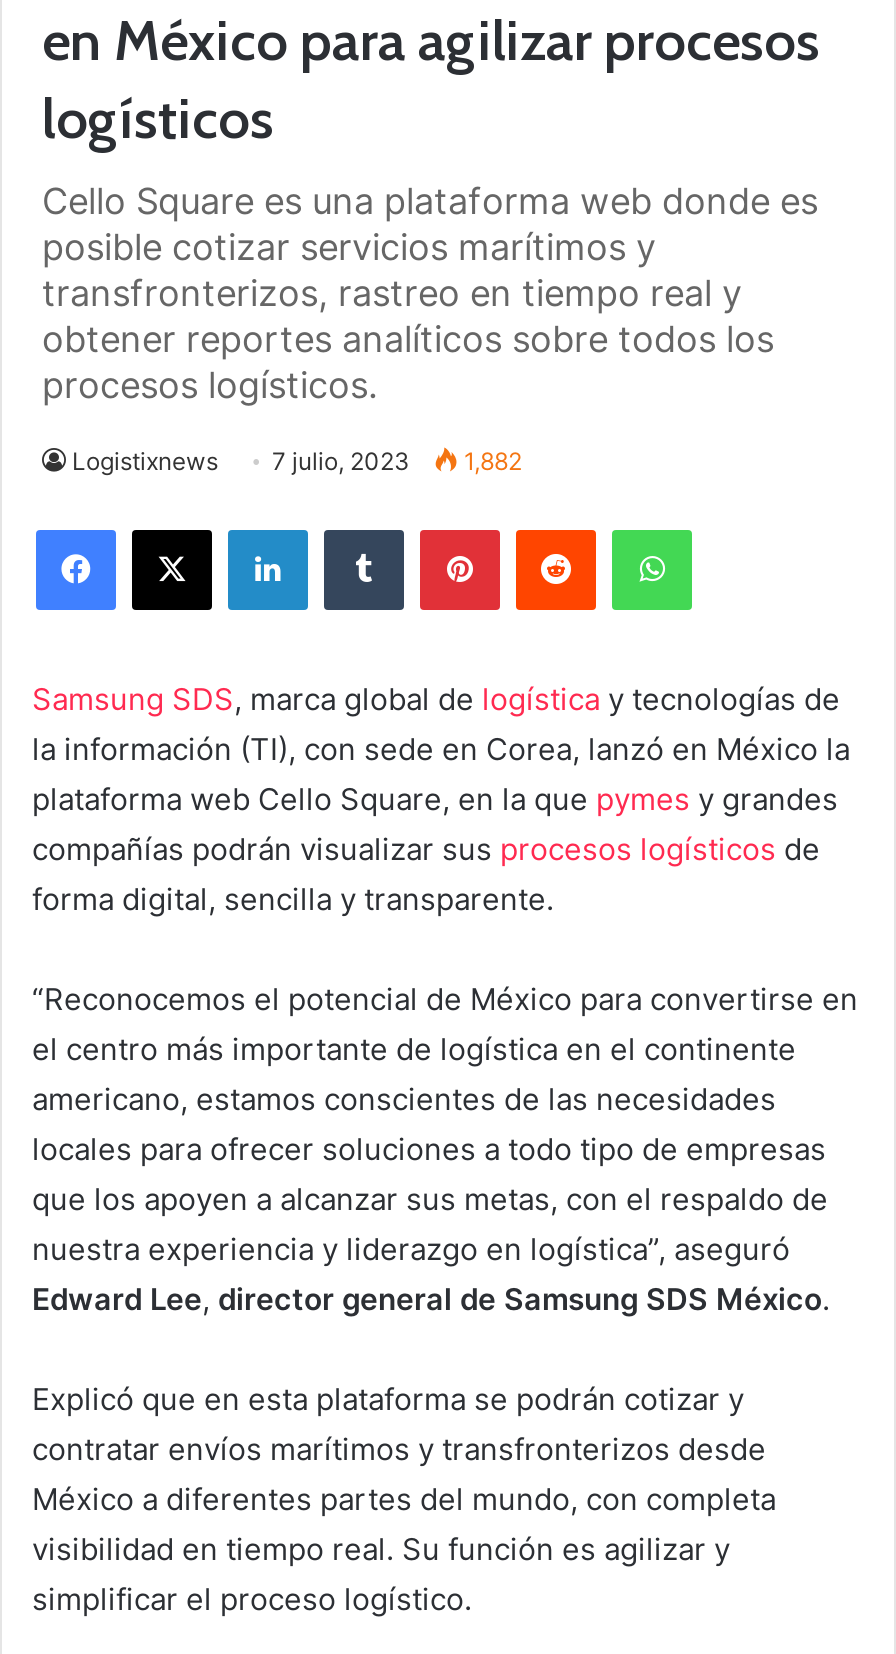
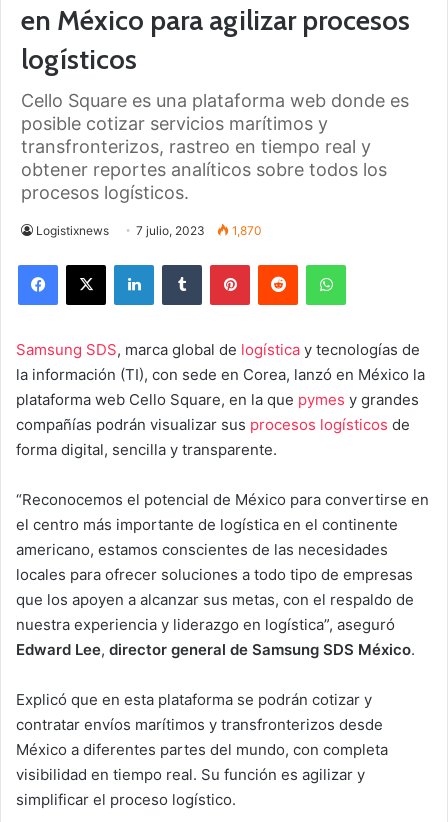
[72,445,522,475] Logistixnews 7 julio, 2023 1,882 -> [36,223,262,238] Logistixnews 7 julio, 2023 1,870

